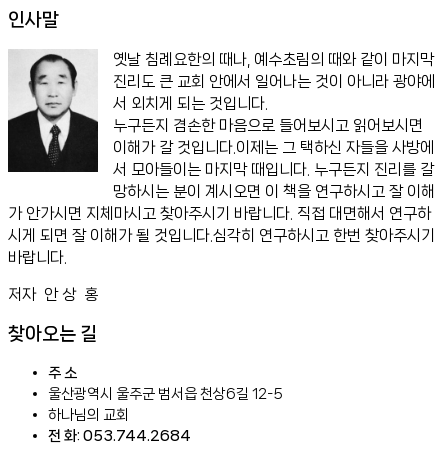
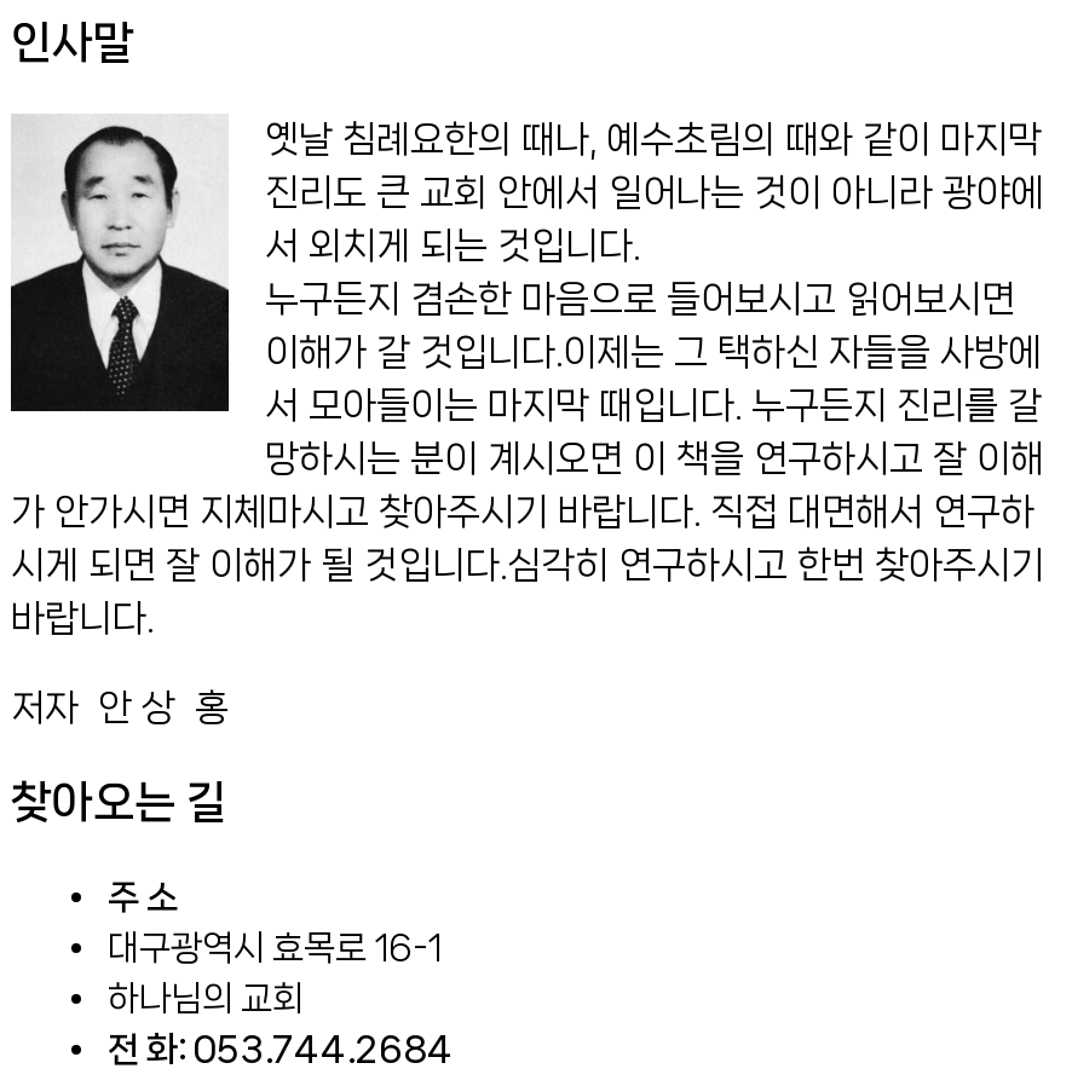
[48,386,283,402] 울산광역시 울주군 범서읍 천상6길 12-5 -> [108,928,442,967] 대구광역시 효목로 16-1

